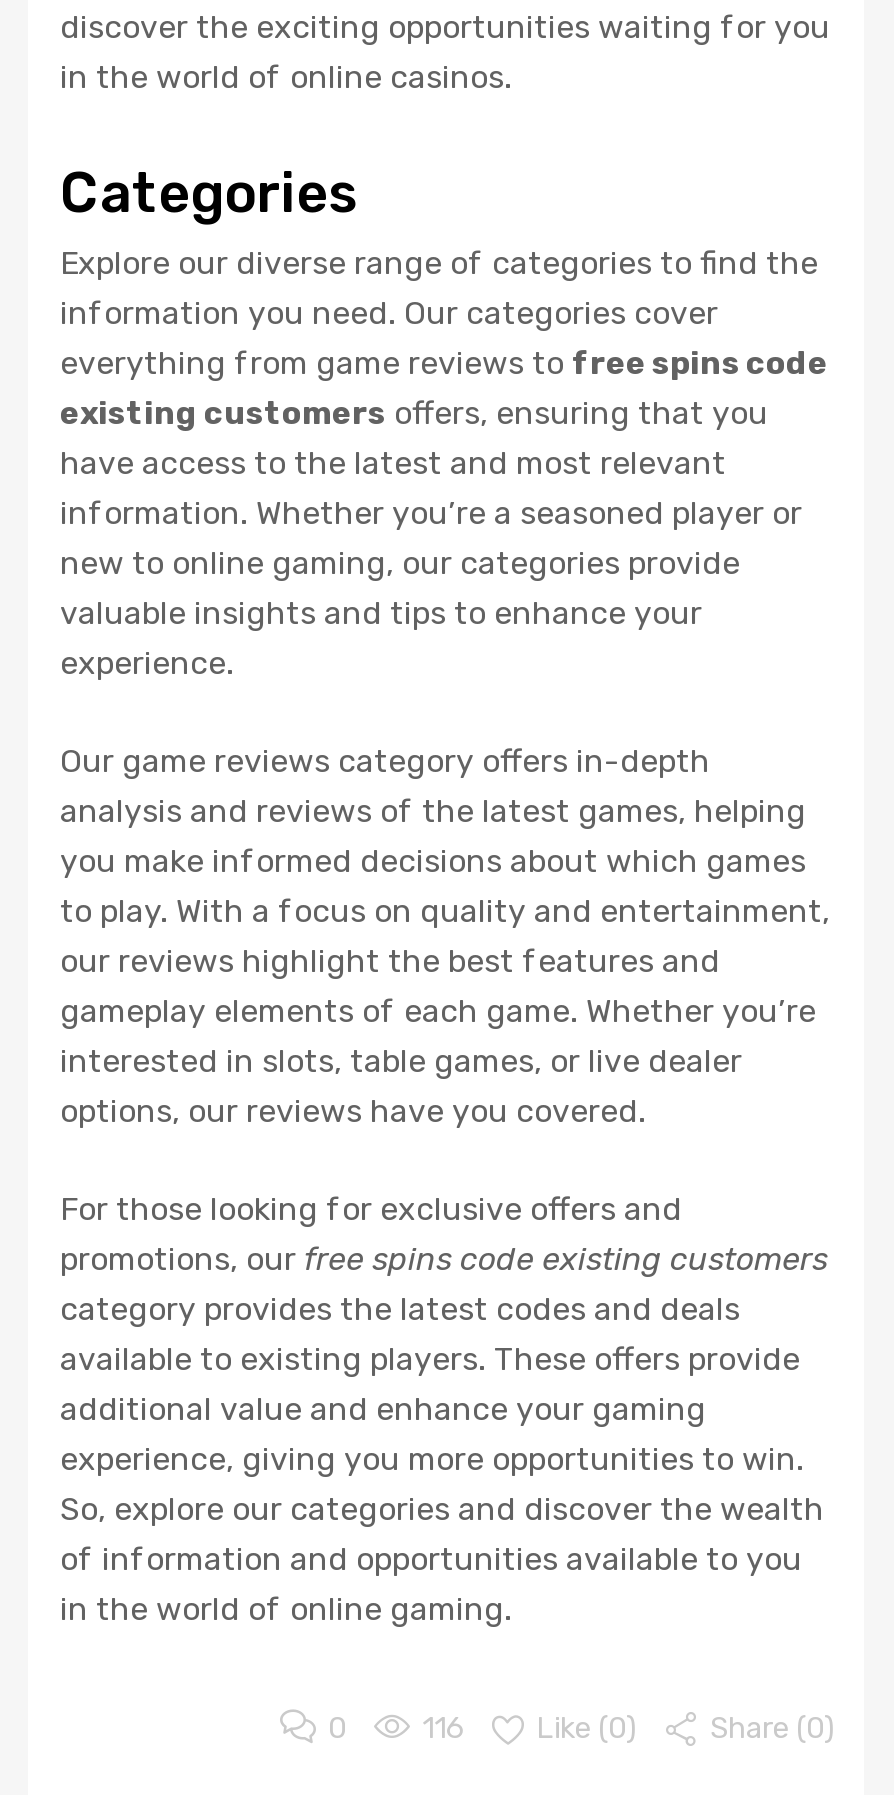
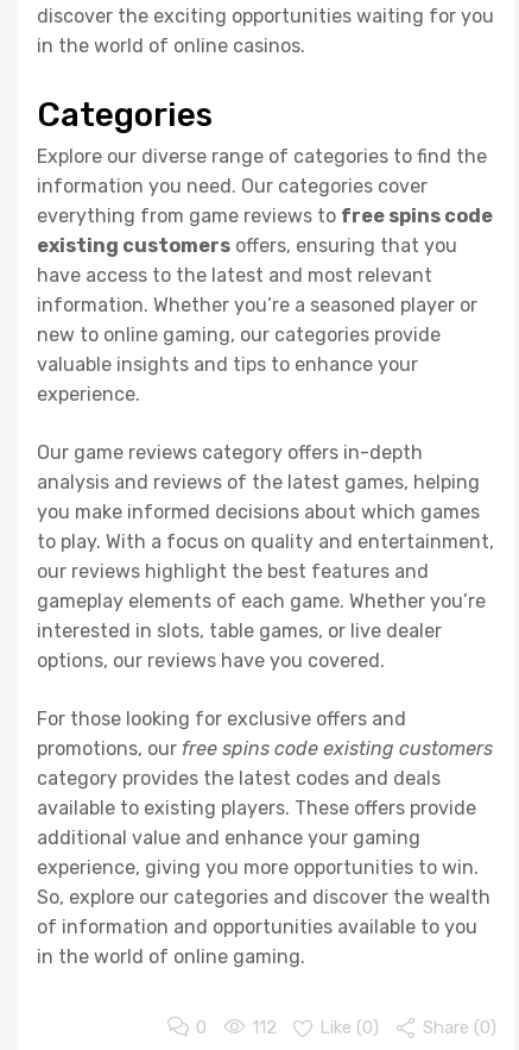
[422,1710,636,1746] 116 Like (0) -> [252,1017,379,1038] 112 Like (0)

